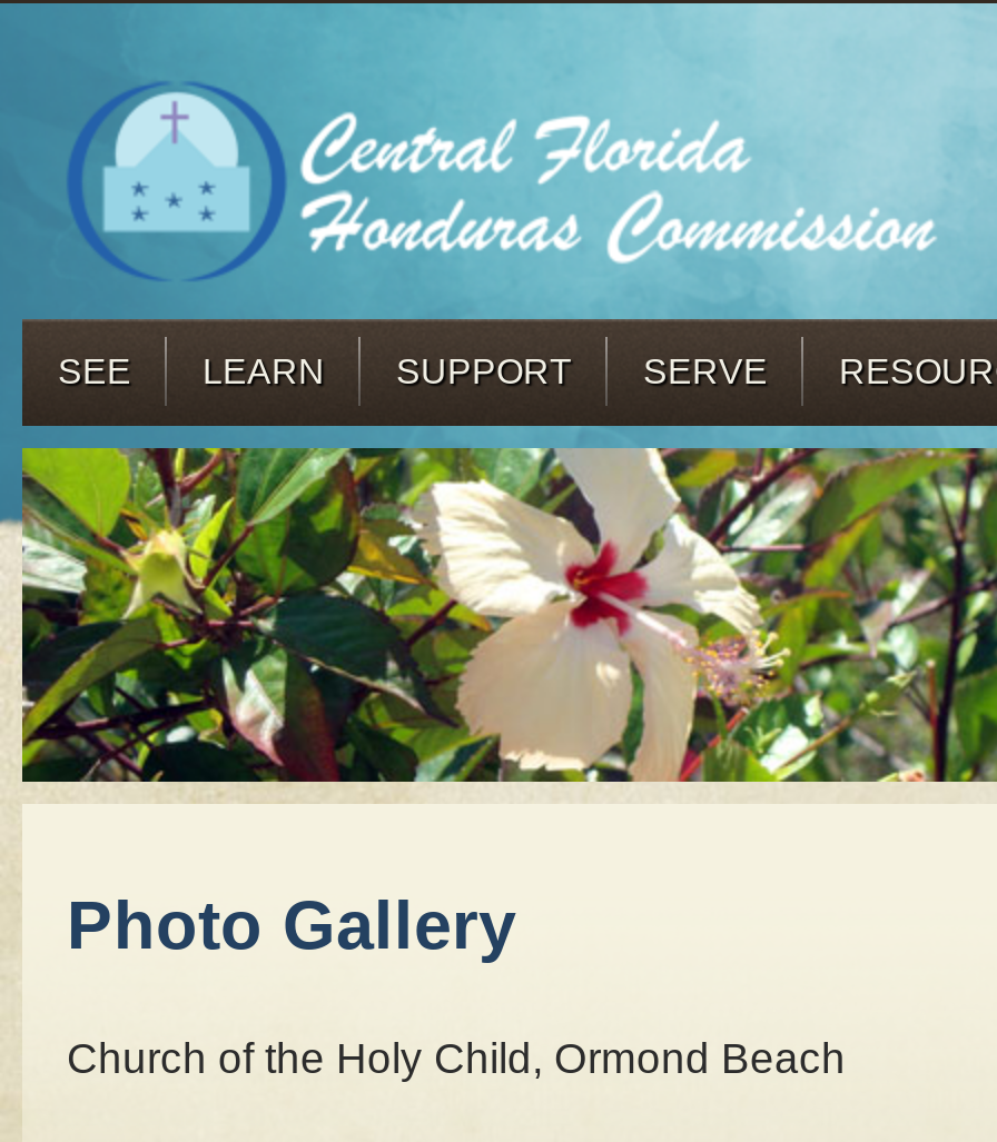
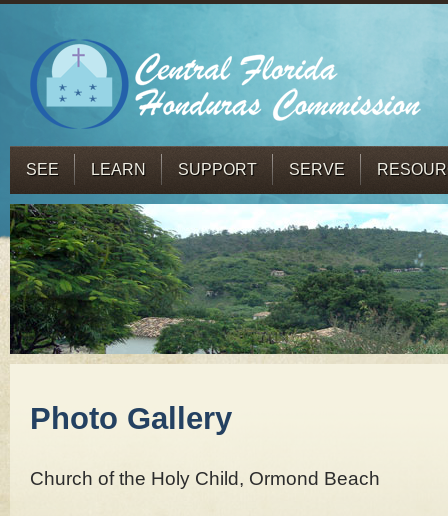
[20,446,990,784] [image] -> [9,203,445,355] [image]

